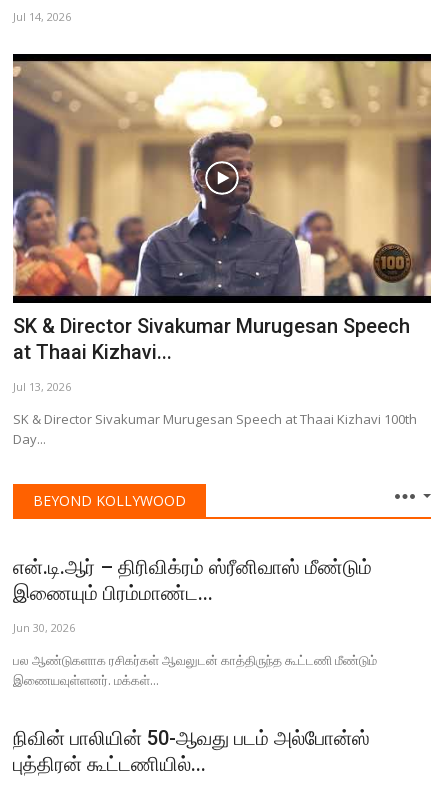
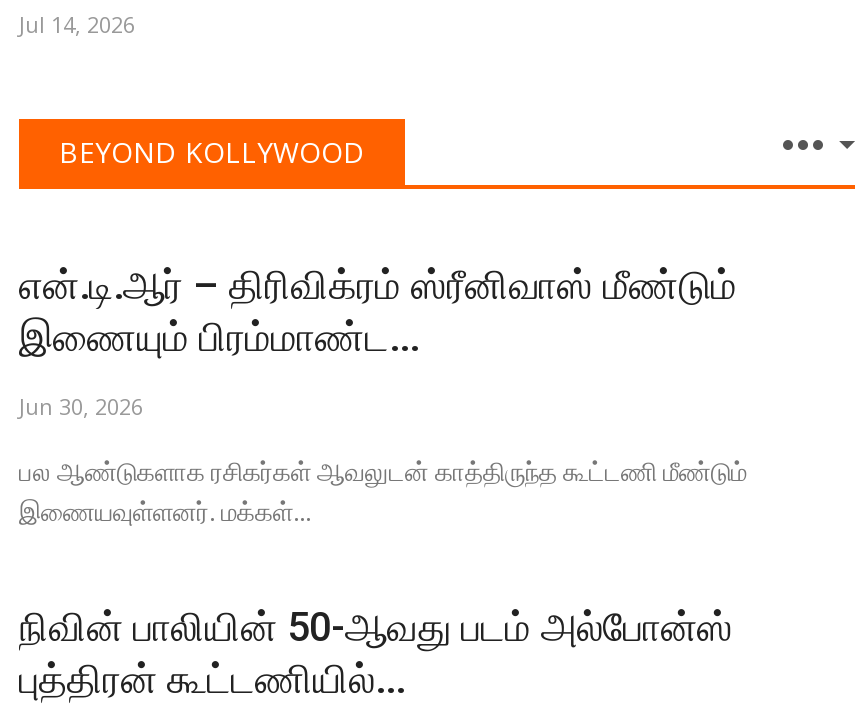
[12,53,432,448] [image] | SK & Director Sivakumar Murugesan Speech | at Thaai Kizhavi... | Jul 13, 2026 | SK & Director Sivakumar Murugesan Speech at Thaai Kizhavi 100th | Day... -> none

